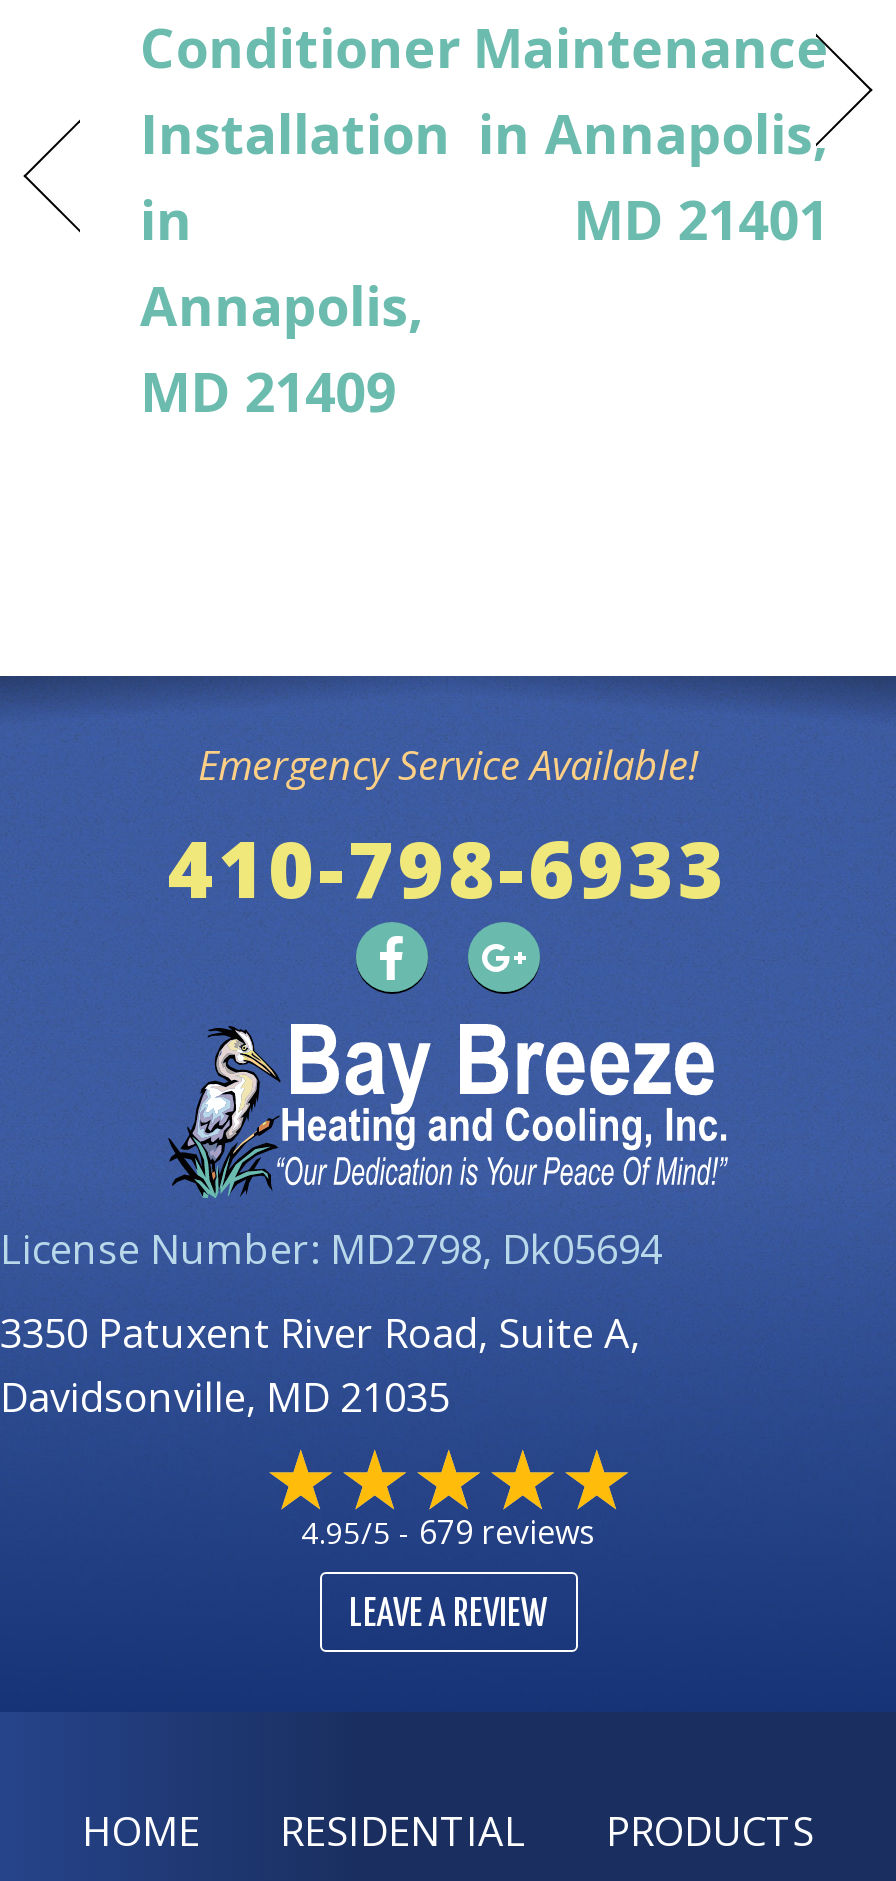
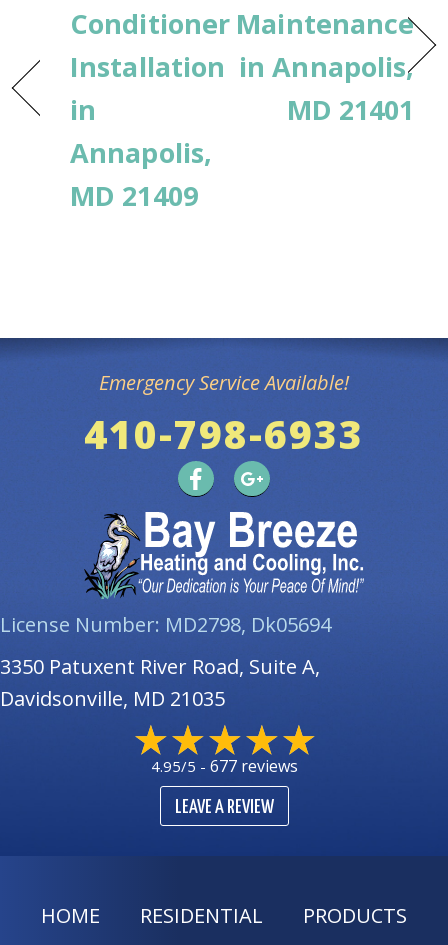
[301,1510,595,1554] 4.95/5 - 679 reviews -> [150,755,297,777] 4.95/5 - 677 reviews

